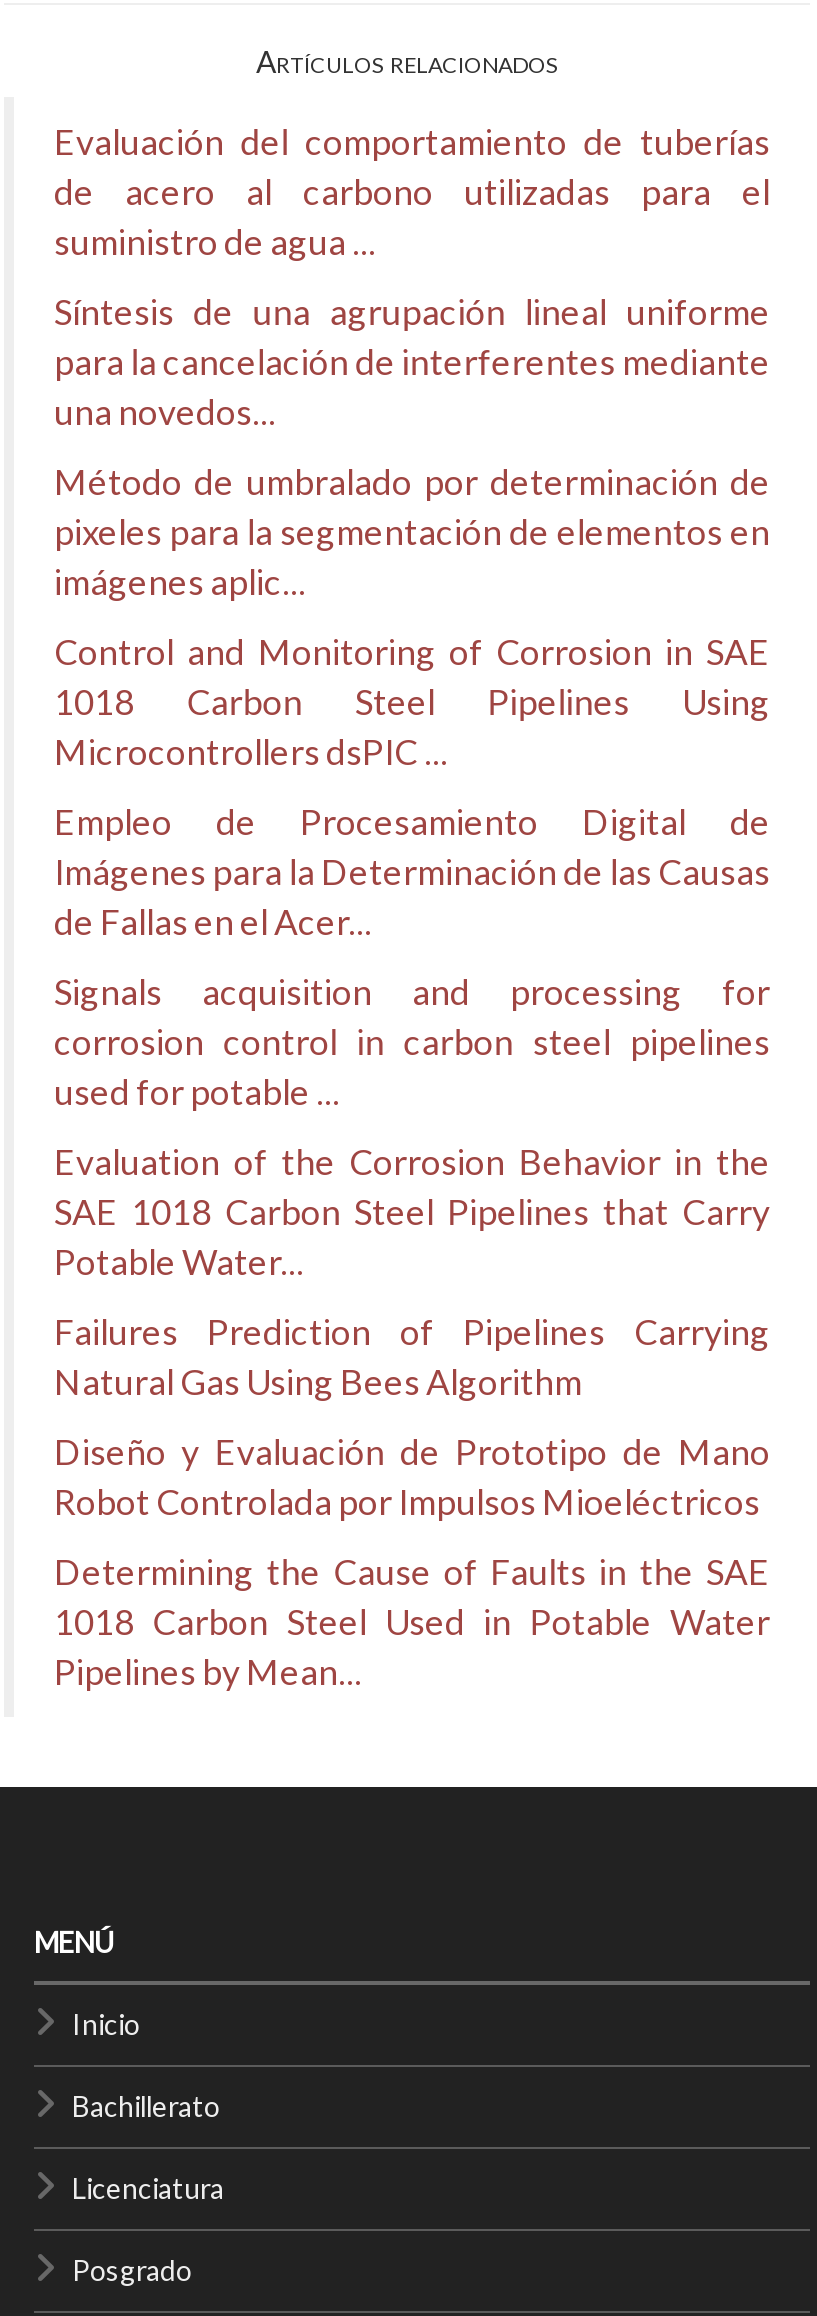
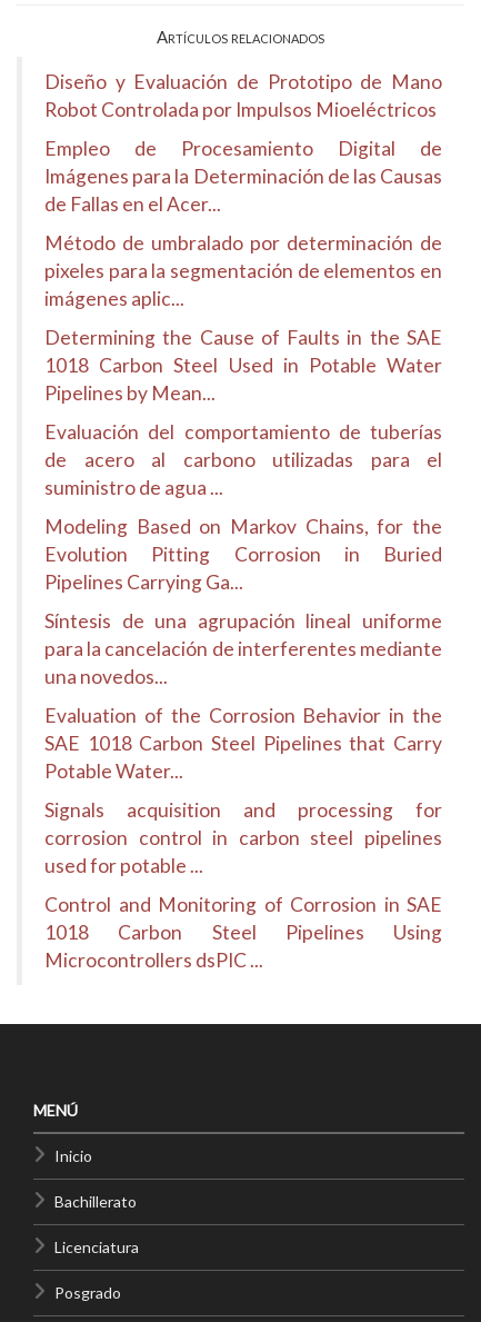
moved [54,121,770,263] -> [44,420,442,499]: Evaluación del comportamiento de tuberías | de acero al carbono utilizadas para el | suministro de agua ...
moved [54,291,770,433] -> [44,609,442,688]: Síntesis de una agrupación lineal uniforme | para la cancelación de interferentes mediante | una novedos...
moved [54,461,770,603] -> [44,231,442,310]: Método de umbralado por determinación de | pixeles para la segmentación de elementos en | imágenes aplic...
moved [54,631,770,773] -> [44,893,442,972]: Control and Monitoring of Corrosion in SAE | 1018 Carbon Steel Pipelines Using | Microcontrollers dsPIC ...
moved [54,801,770,943] -> [44,137,442,216]: Empleo de Procesamiento Digital de | Imágenes para la Determinación de las Causas | de Fallas en el Acer...
moved [54,971,770,1283] -> [44,704,442,877]: Evaluation of the Corrosion Behavior in the | SAE 1018 Carbon Steel Pipelines that Carry | Potable Water... | Signals acquisition and processing for | corrosion control in carbon steel pipelines | used for potable ...
[54,1311,770,1403] Failures Prediction of Pipelines Carrying | Natural Gas Using Bees Algorithm -> none
moved [54,1431,770,1523] -> [44,70,442,121]: Diseño y Evaluación de Prototipo de Mano | Robot Controlada por Impulsos Mioeléctricos
moved [54,1551,770,1693] -> [44,326,442,405]: Determining the Cause of Faults in the SAE | 1018 Carbon Steel Used in Potable Water | Pipelines by Mean...
none -> [44,515,442,594] Modeling Based on Markov Chains, for the | Evolution Pitting Corrosion in Buried | Pipelines Carrying Ga...

